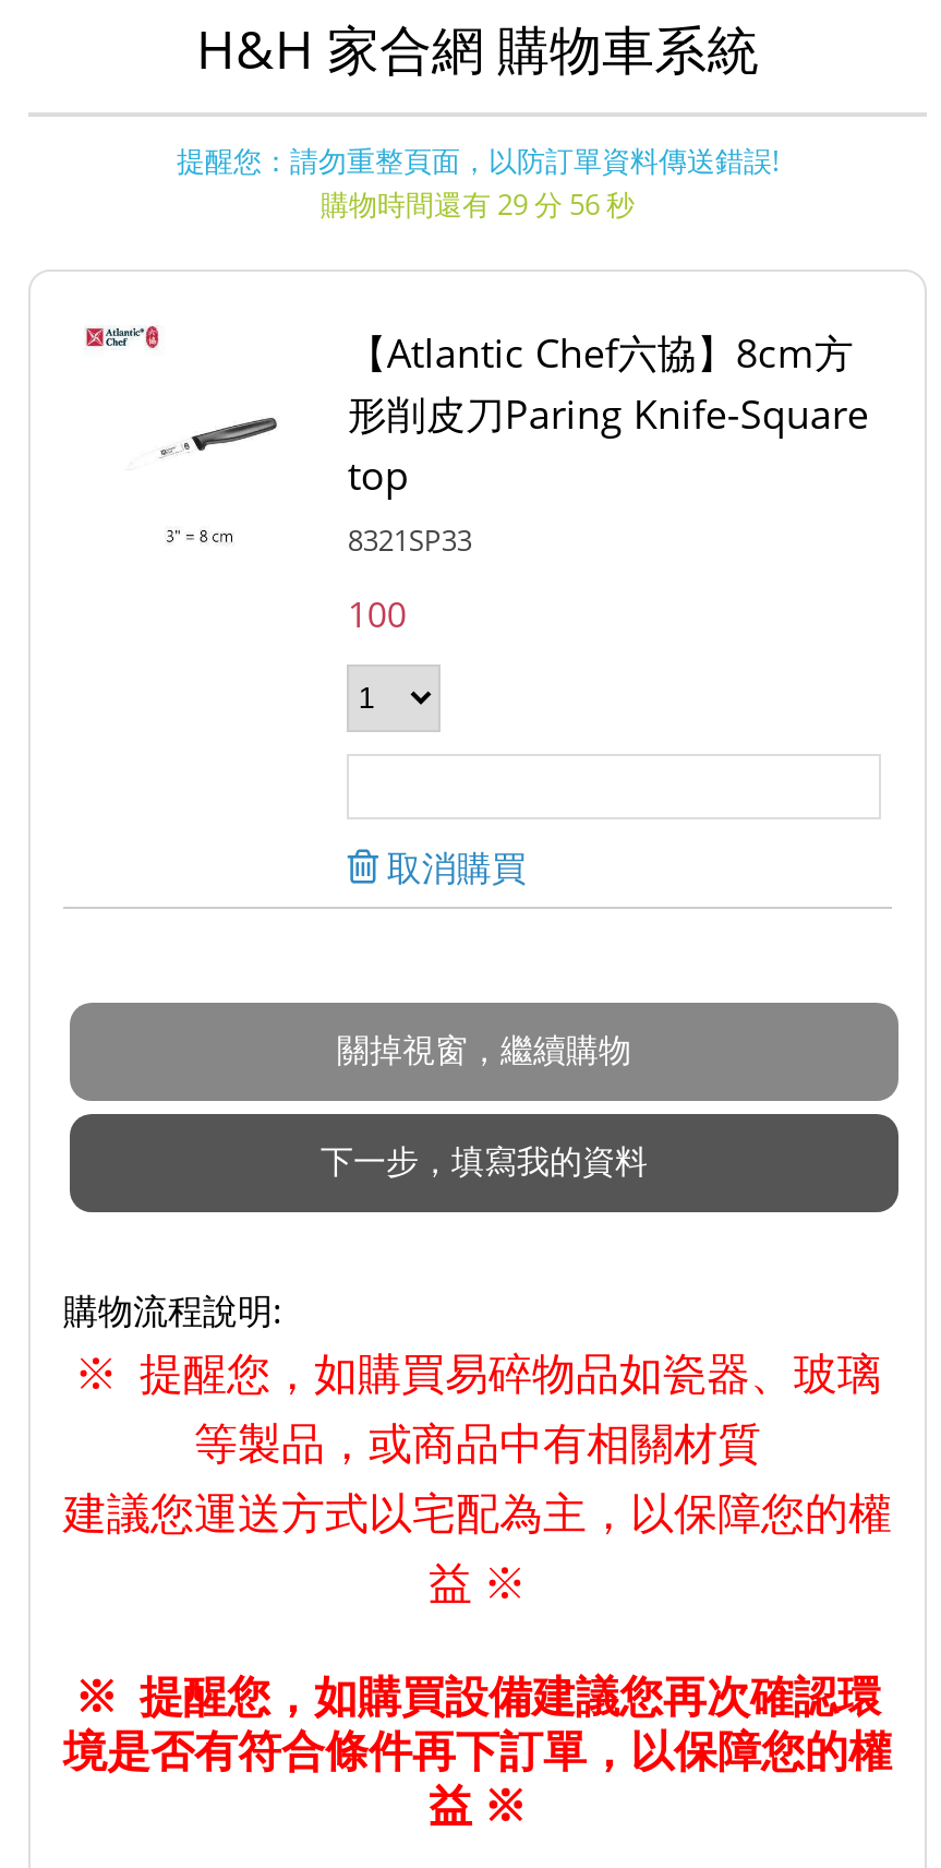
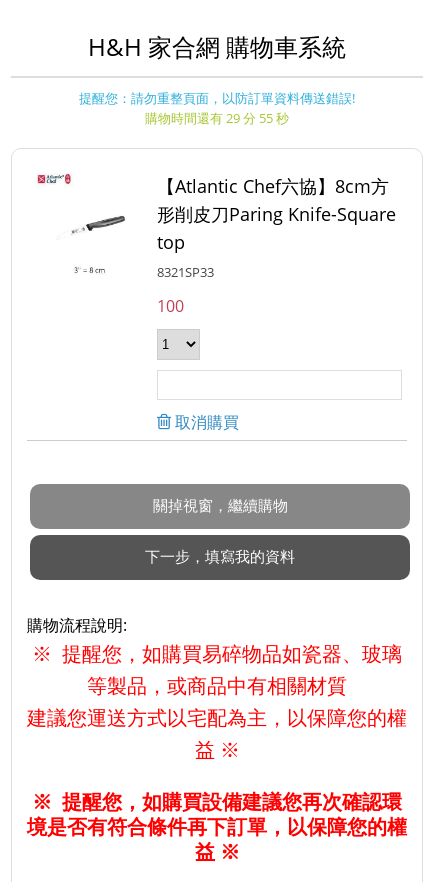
[321,184,635,224] 購物時間還有 29 分 56 秒 -> [145,109,289,127] 購物時間還有 29 分 55 秒

